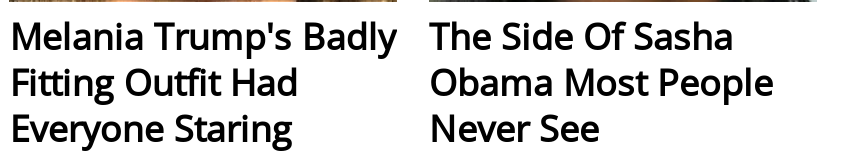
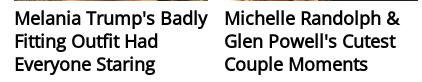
[429,11,773,151] The Side Of Sasha | Obama Most People | Never See -> [224,5,399,75] Michelle Randolph & | Glen Powell's Cutest | Couple Moments

